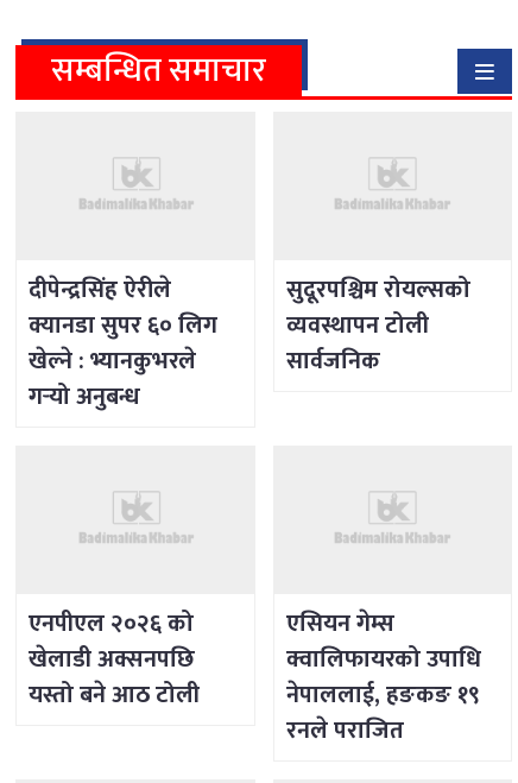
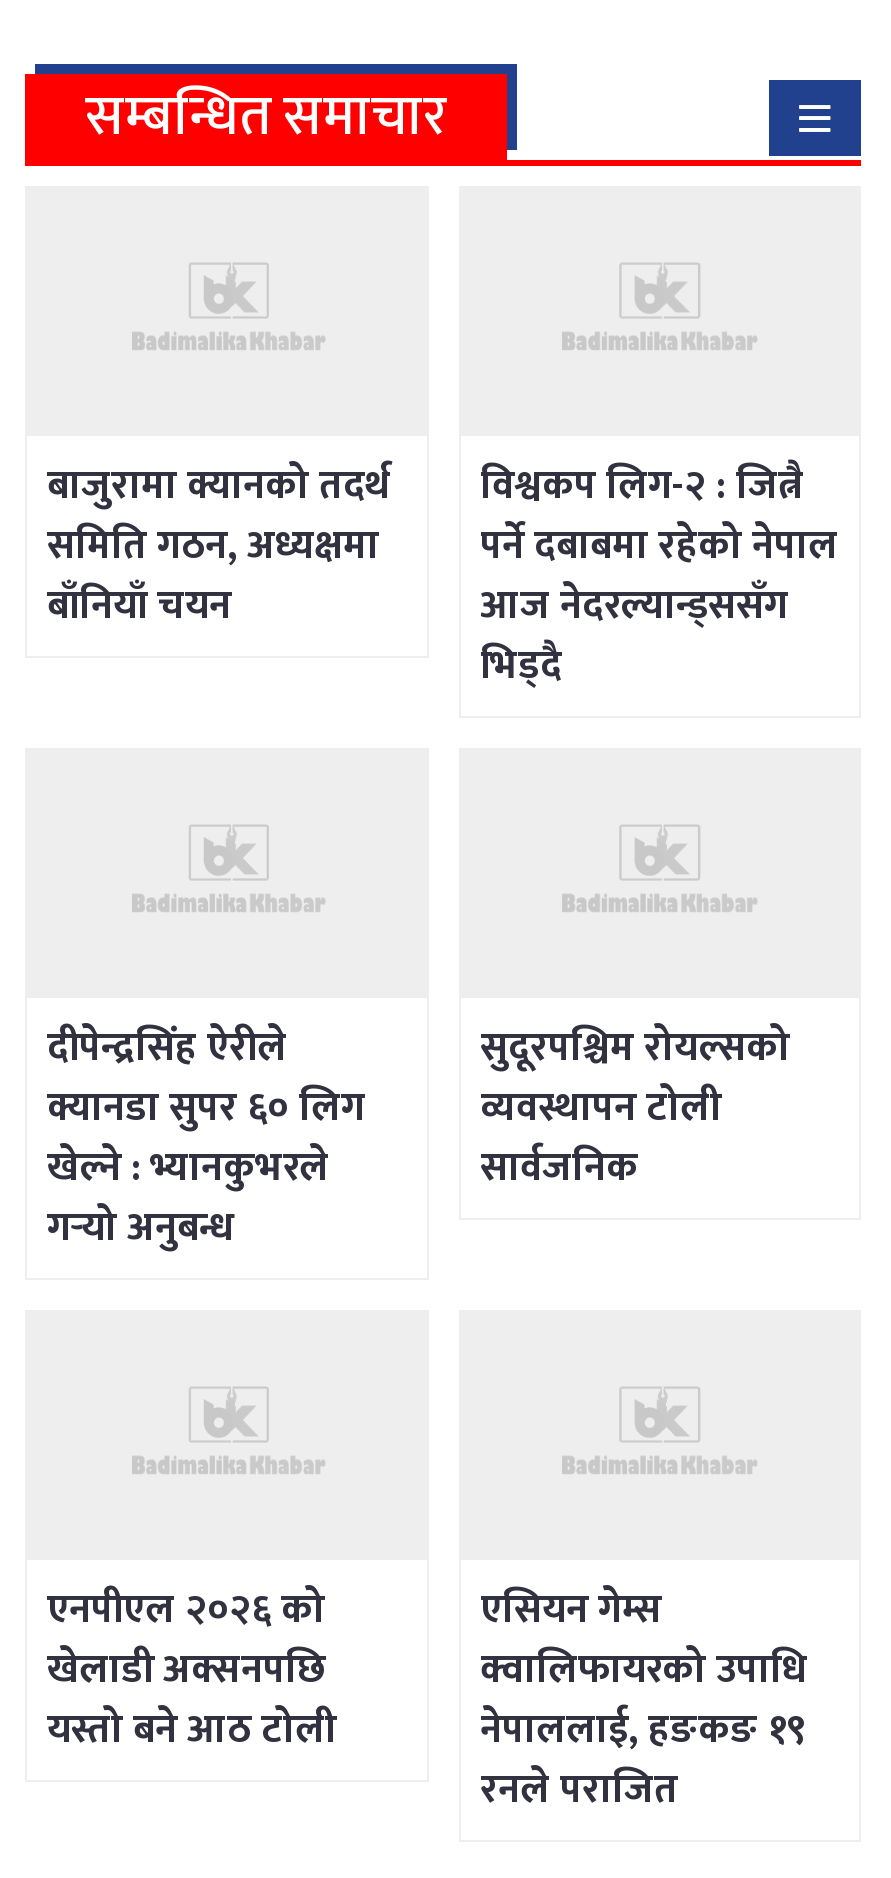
none -> [47,453,391,641] बाजुरामा क्यानको तदर्थ | समिति गठन, अध्यक्षमा | बाँनियाँ चयन
none -> [480,453,838,701] विश्वकप लिग-२ : जित्नै | पर्ने दबाबमा रहेको नेपाल | आज नेदरल्यान्ड्ससँग | भिड्दै

